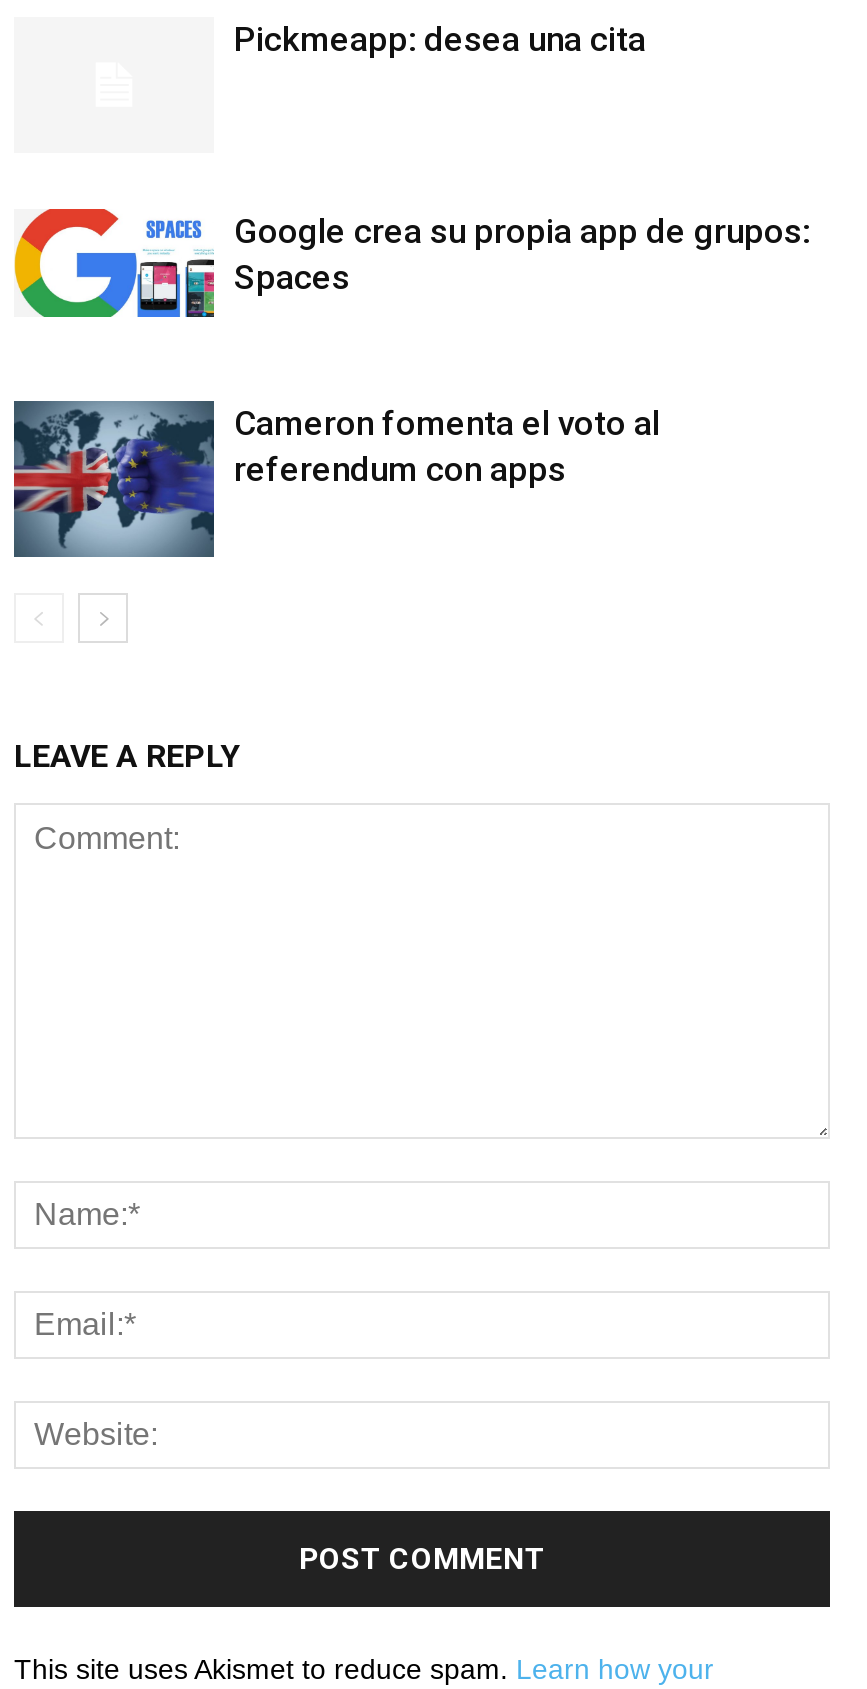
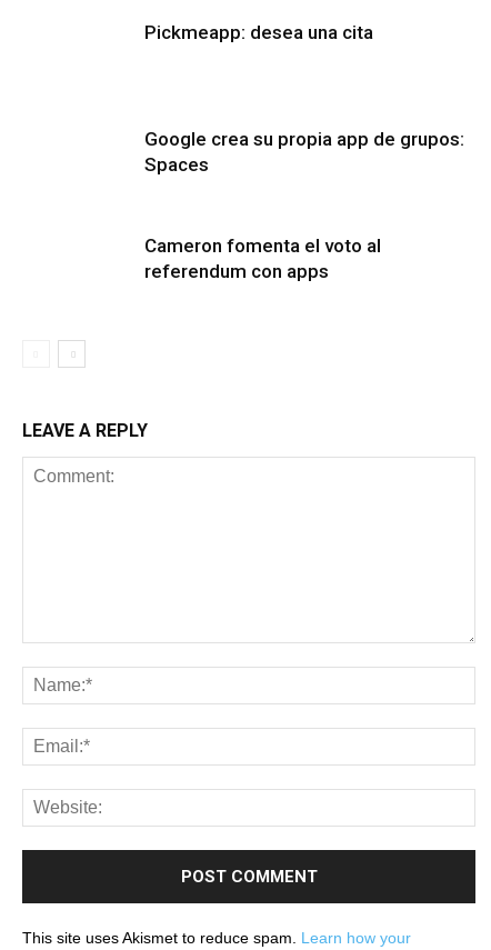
[12,207,216,319] [image] -> none
[12,399,216,559] [image] -> none

